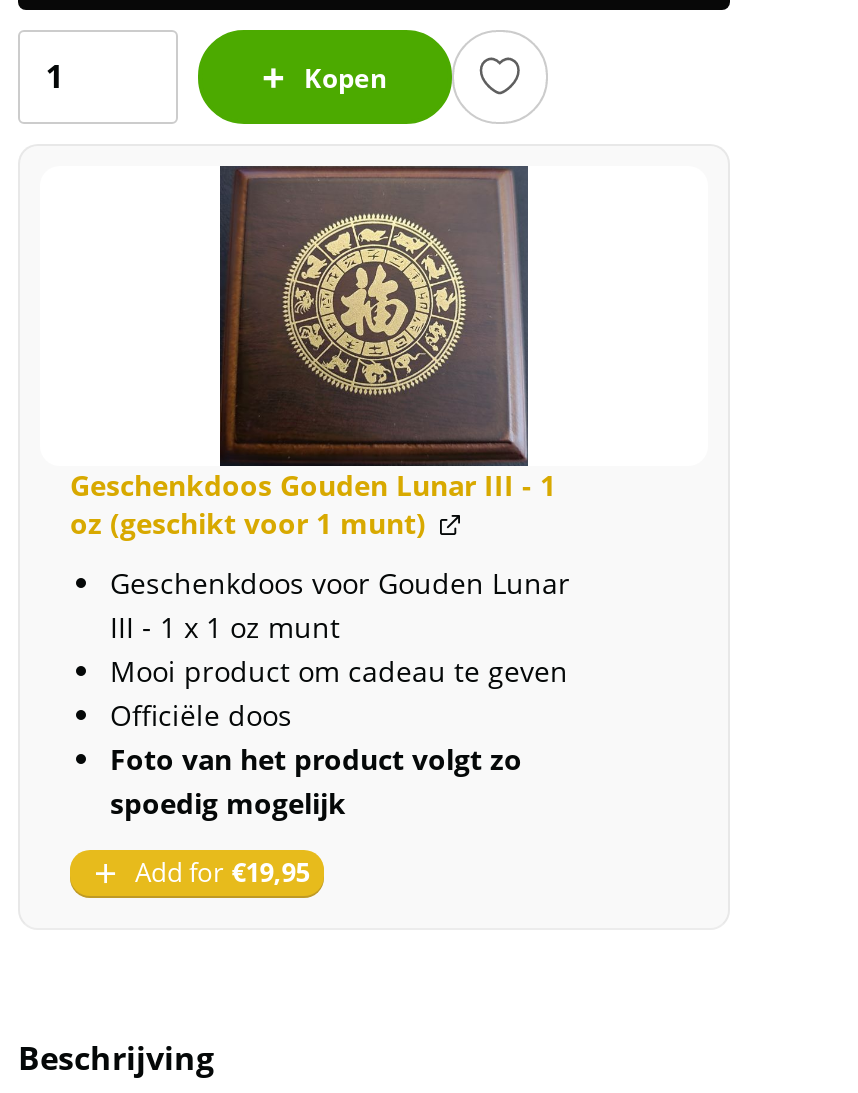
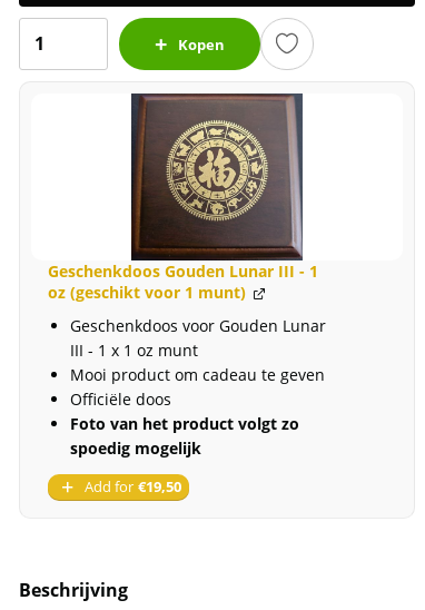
[135,854,310,890] Add for €19,95 -> [84,477,181,497] Add for €19,50

